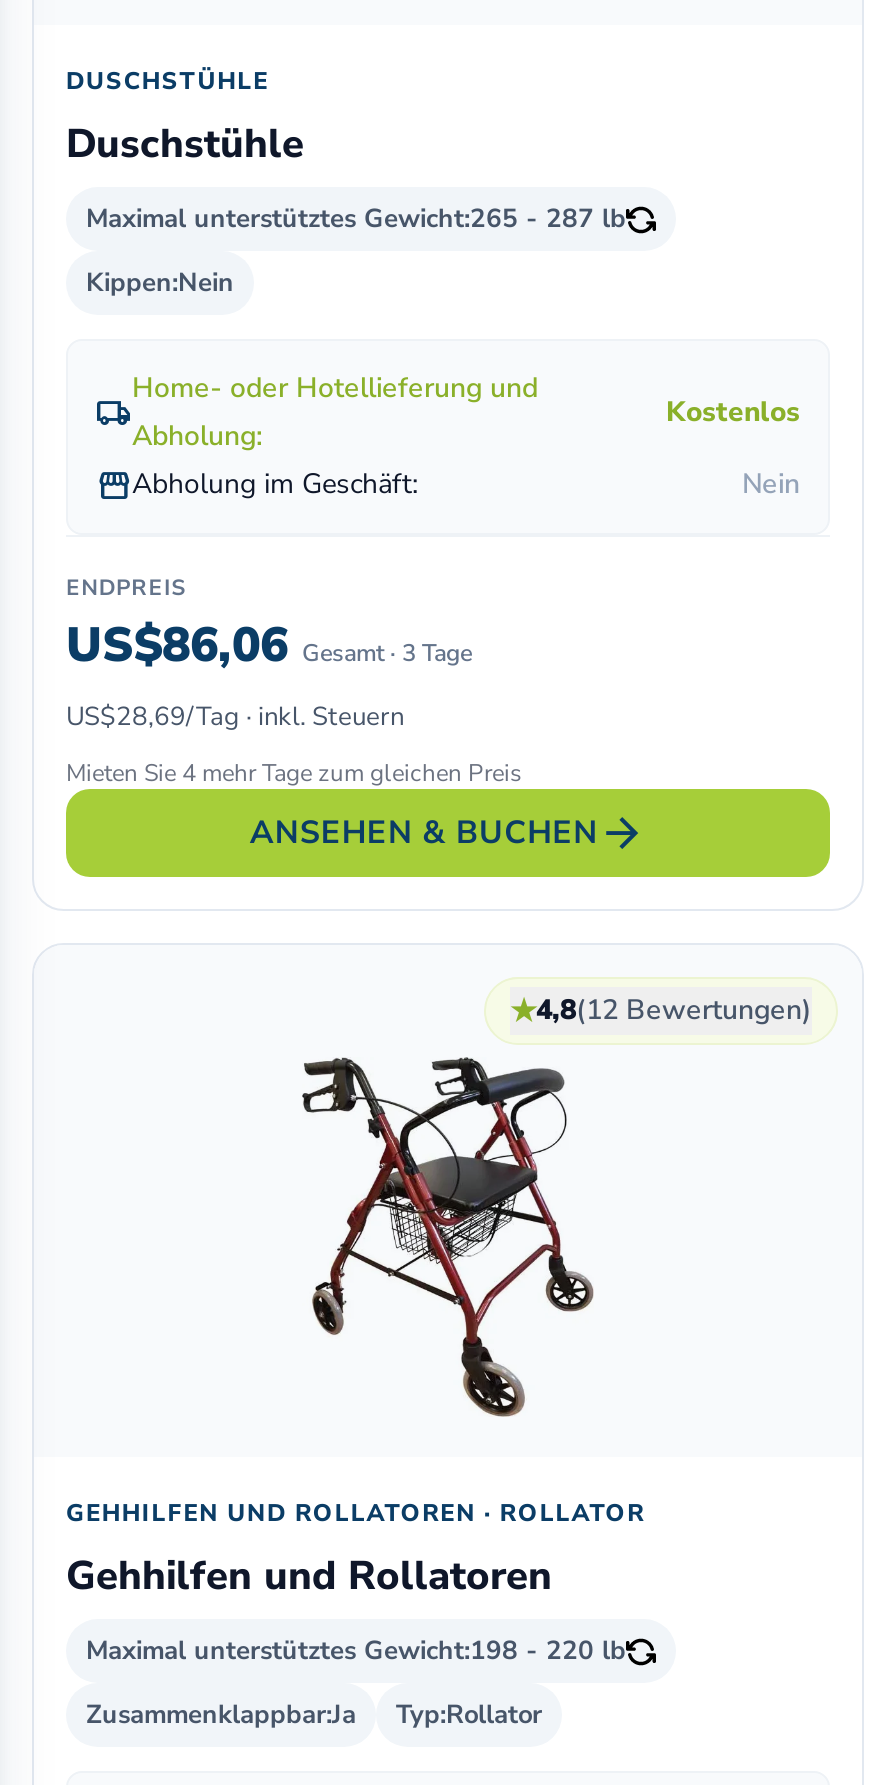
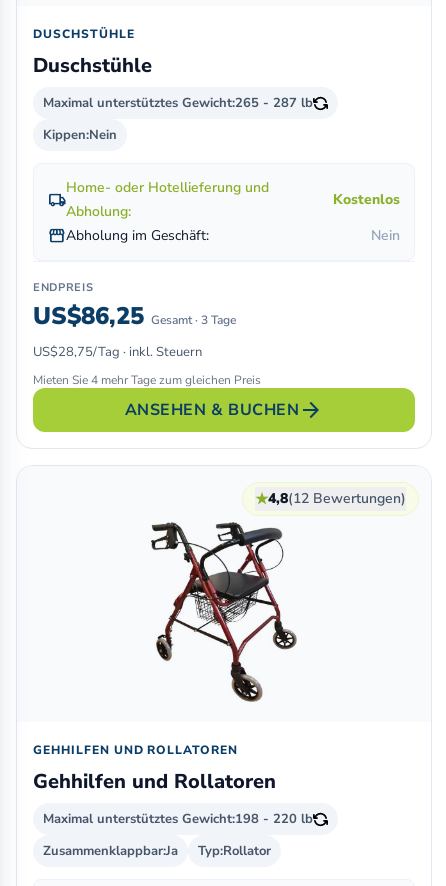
[66,613,472,677] US$86,06 Gesamt · 3 Tage -> [33,300,236,332] US$86,25 Gesamt · 3 Tage
[66,699,404,735] US$28,69/Tag · inkl. Steuern -> [33,343,202,361] US$28,75/Tag · inkl. Steuern
[66,1497,645,1529] GEHHILFEN UND ROLLATOREN · ROLLATOR -> [33,742,238,758] GEHHILFEN UND ROLLATOREN

